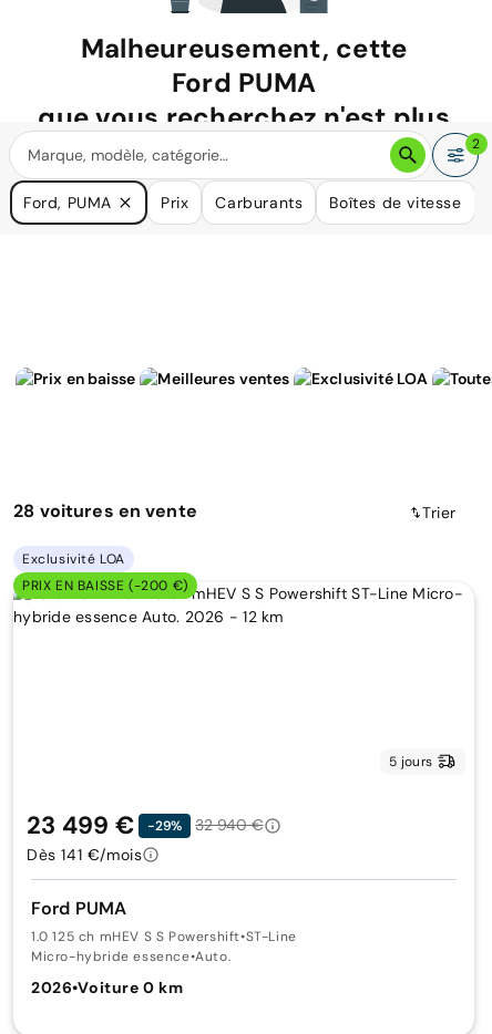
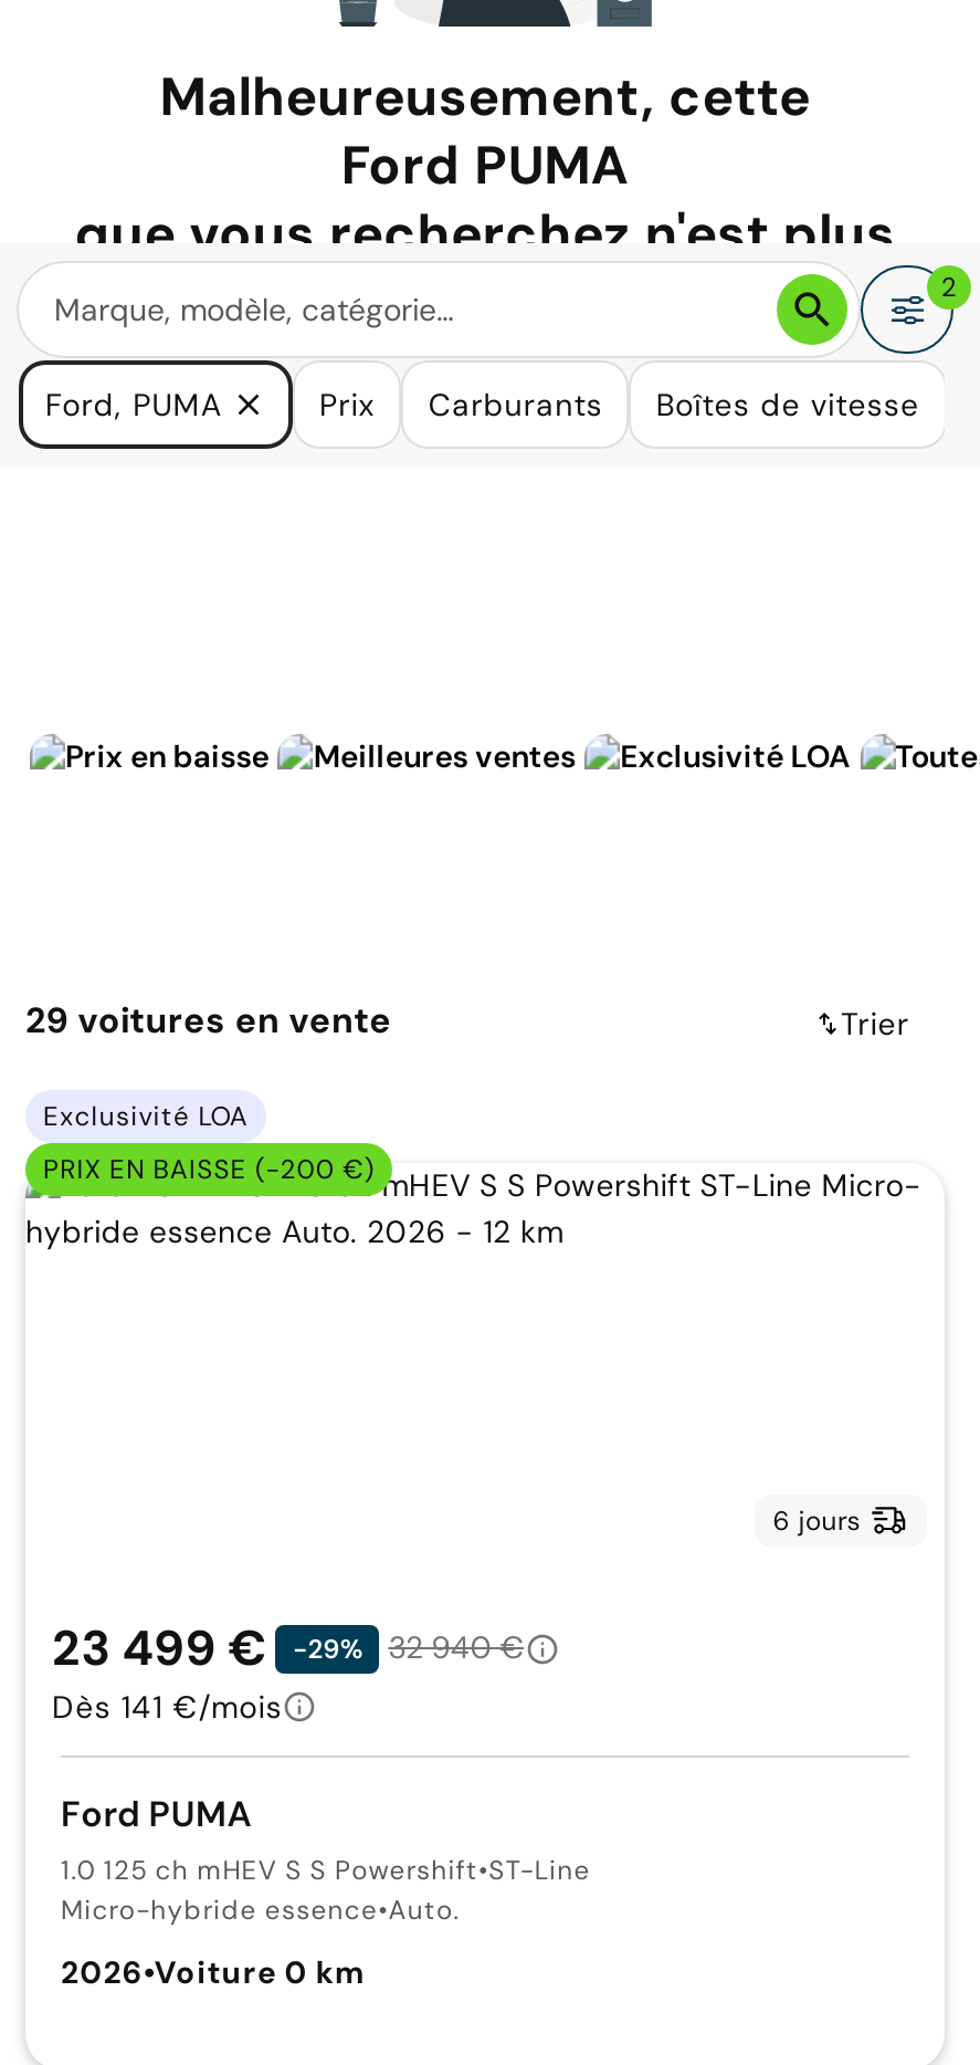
[13,500,197,523] 28 voitures en vente -> [25,998,392,1044] 29 voitures en vente
[389,753,432,770] 5 jours -> [773,1503,861,1538] 6 jours

